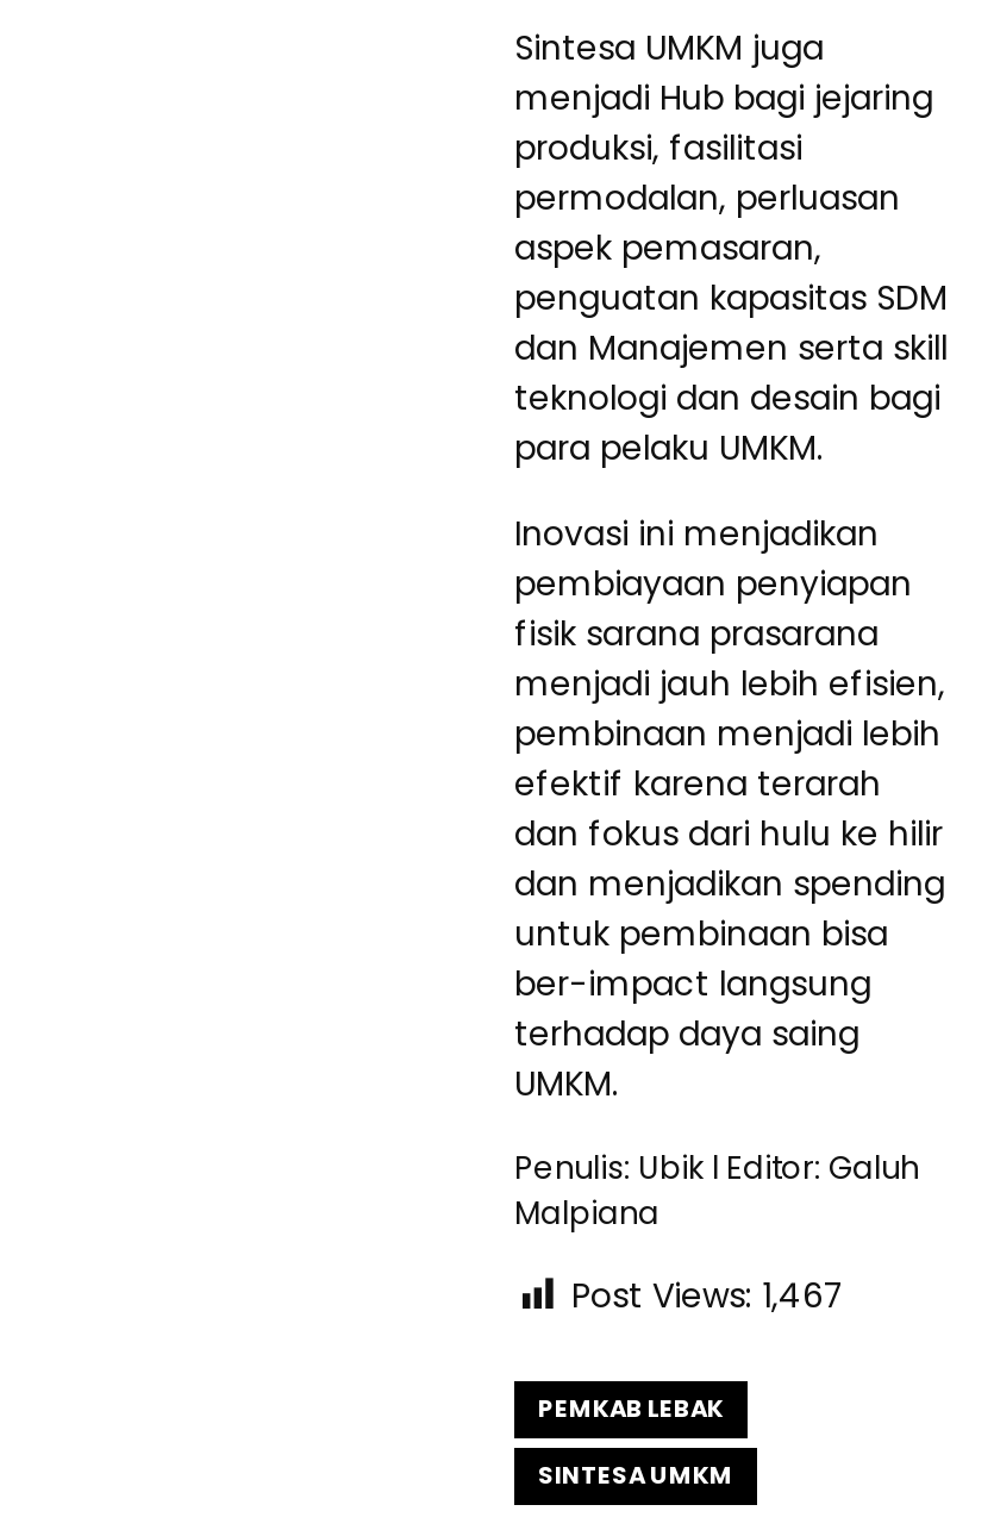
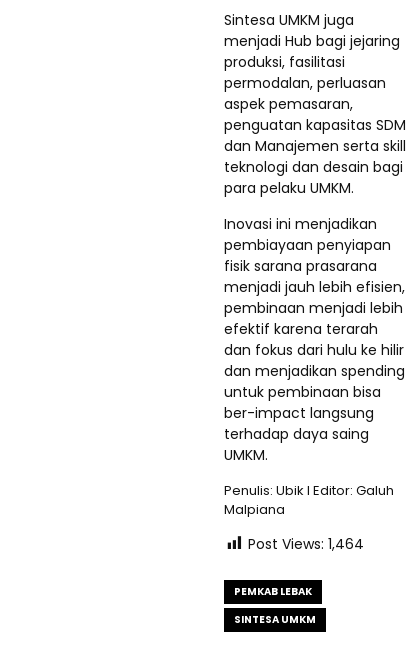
[571,1271,845,1319] Post Views: 1,467 -> [248,534,364,554] Post Views: 1,464

